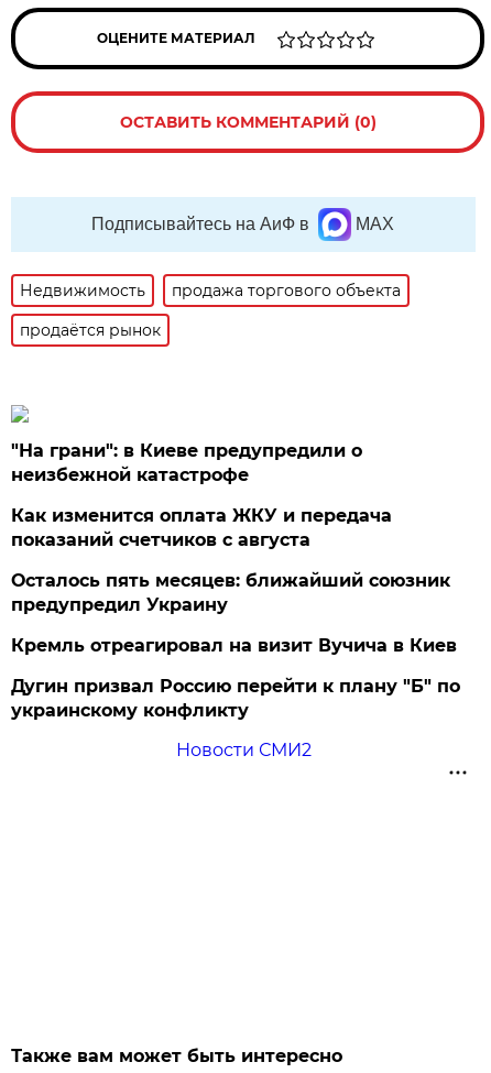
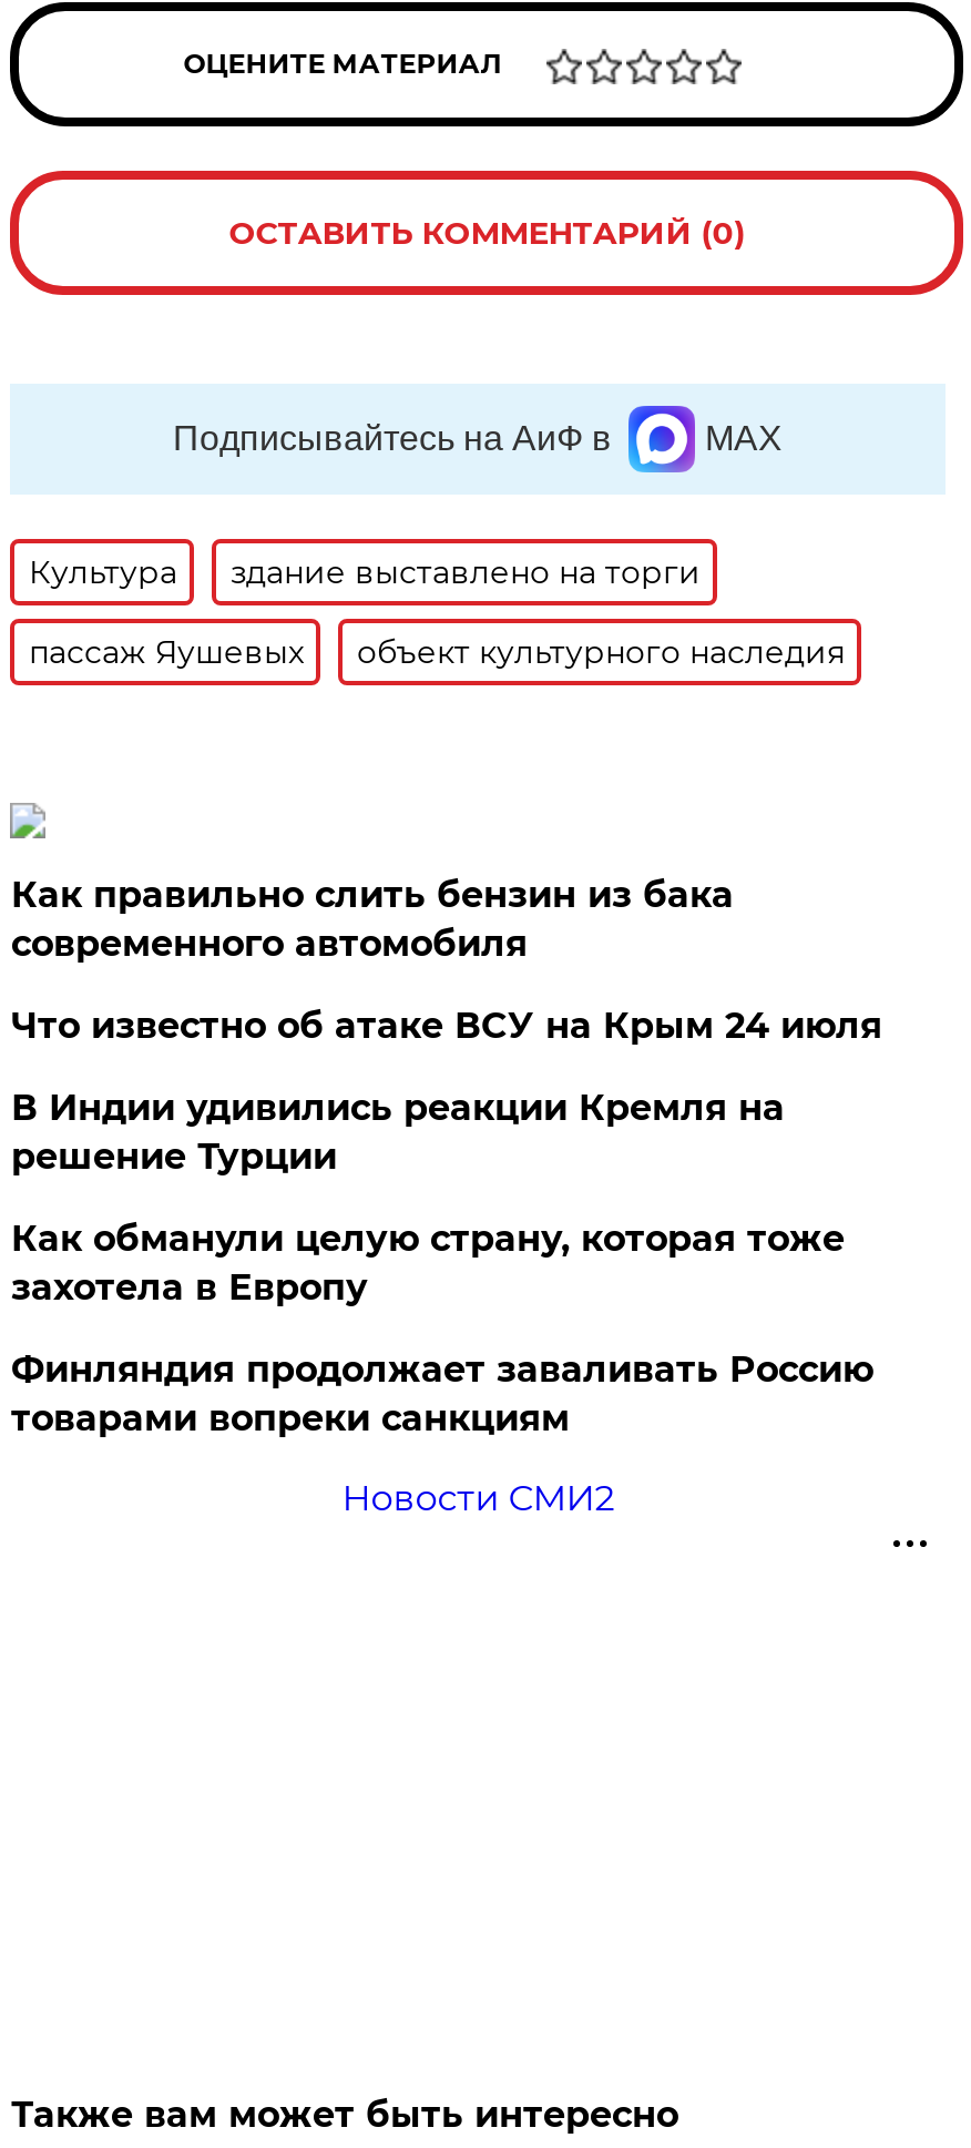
[20,281,401,301] Недвижимость | продажа торгового объекта -> [29,553,700,593] Культура | здание выставлено на торги
[20,321,161,340] продаётся рынок -> [29,633,844,673] пассаж Яушевых | объект культурного наследия
[11,441,363,486] "На грани": в Киеве предупредили о | неизбежной катастрофе -> [11,875,734,965] Как правильно слить бензин из бака | современного автомобиля
[11,505,392,551] Как изменится оплата ЖКУ и передача | показаний счетчиков с августа -> [11,1005,882,1047] Что известно об атаке ВСУ на Крым 24 июля
[11,570,451,616] Осталось пять месяцев: ближайший союзник | предупредил Украину -> [11,1087,785,1178] В Индии удивились реакции Кремля на | решение Турции
[11,635,457,656] Кремль отреагировал на визит Вучича в Киев -> [11,1218,844,1309] Как обманули целую страну, которая тоже | захотела в Европу
[11,676,461,721] Дугин призвал Россию перейти к плану "Б" по | украинскому конфликту -> [11,1349,873,1440] Финляндия продолжает заваливать Россию | товарами вопреки санкциям

